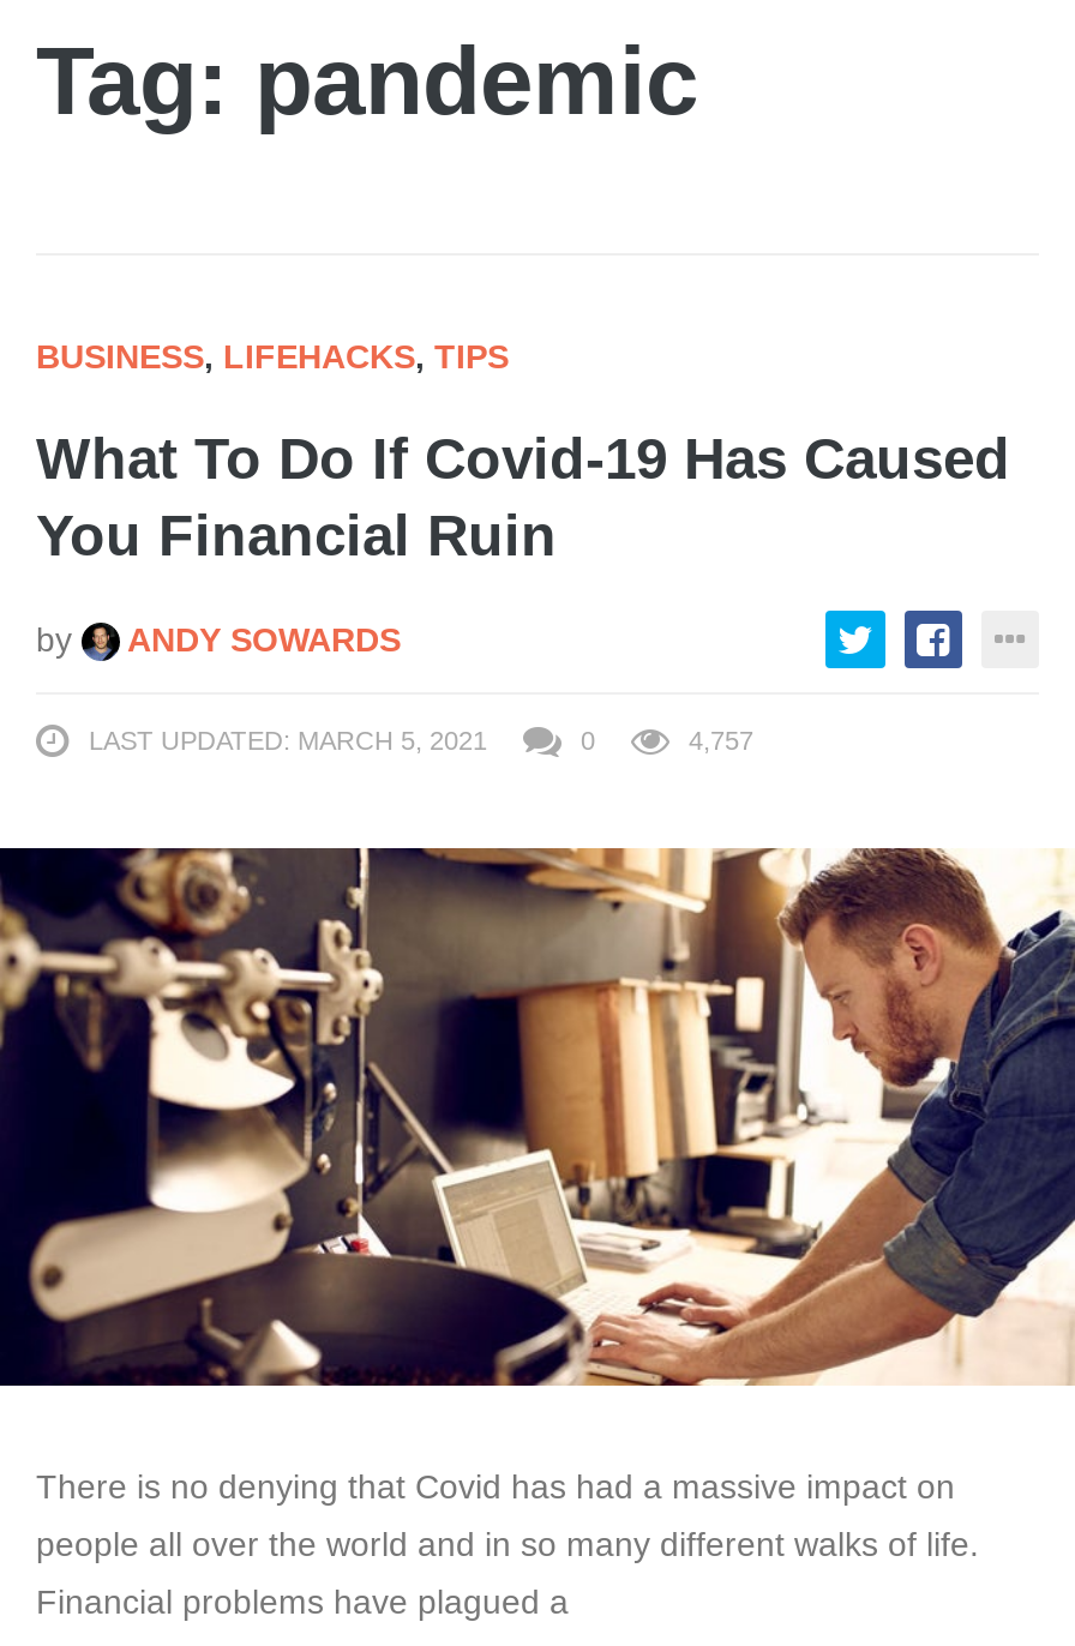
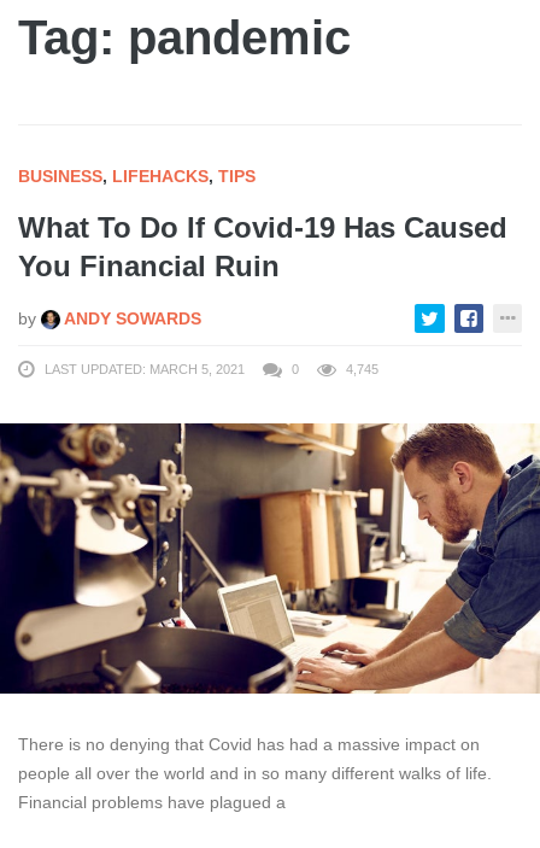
[681,726,753,755] 4,757 -> [342,362,378,376] 4,745

